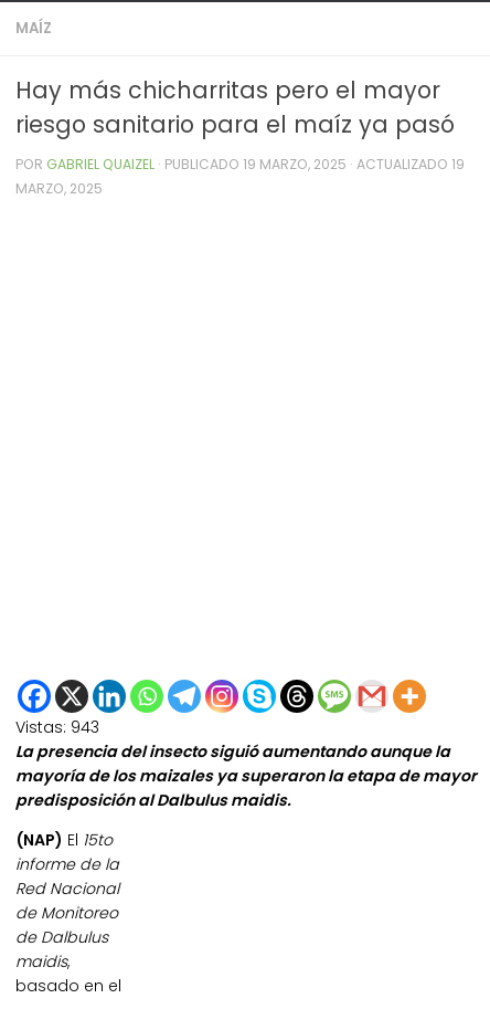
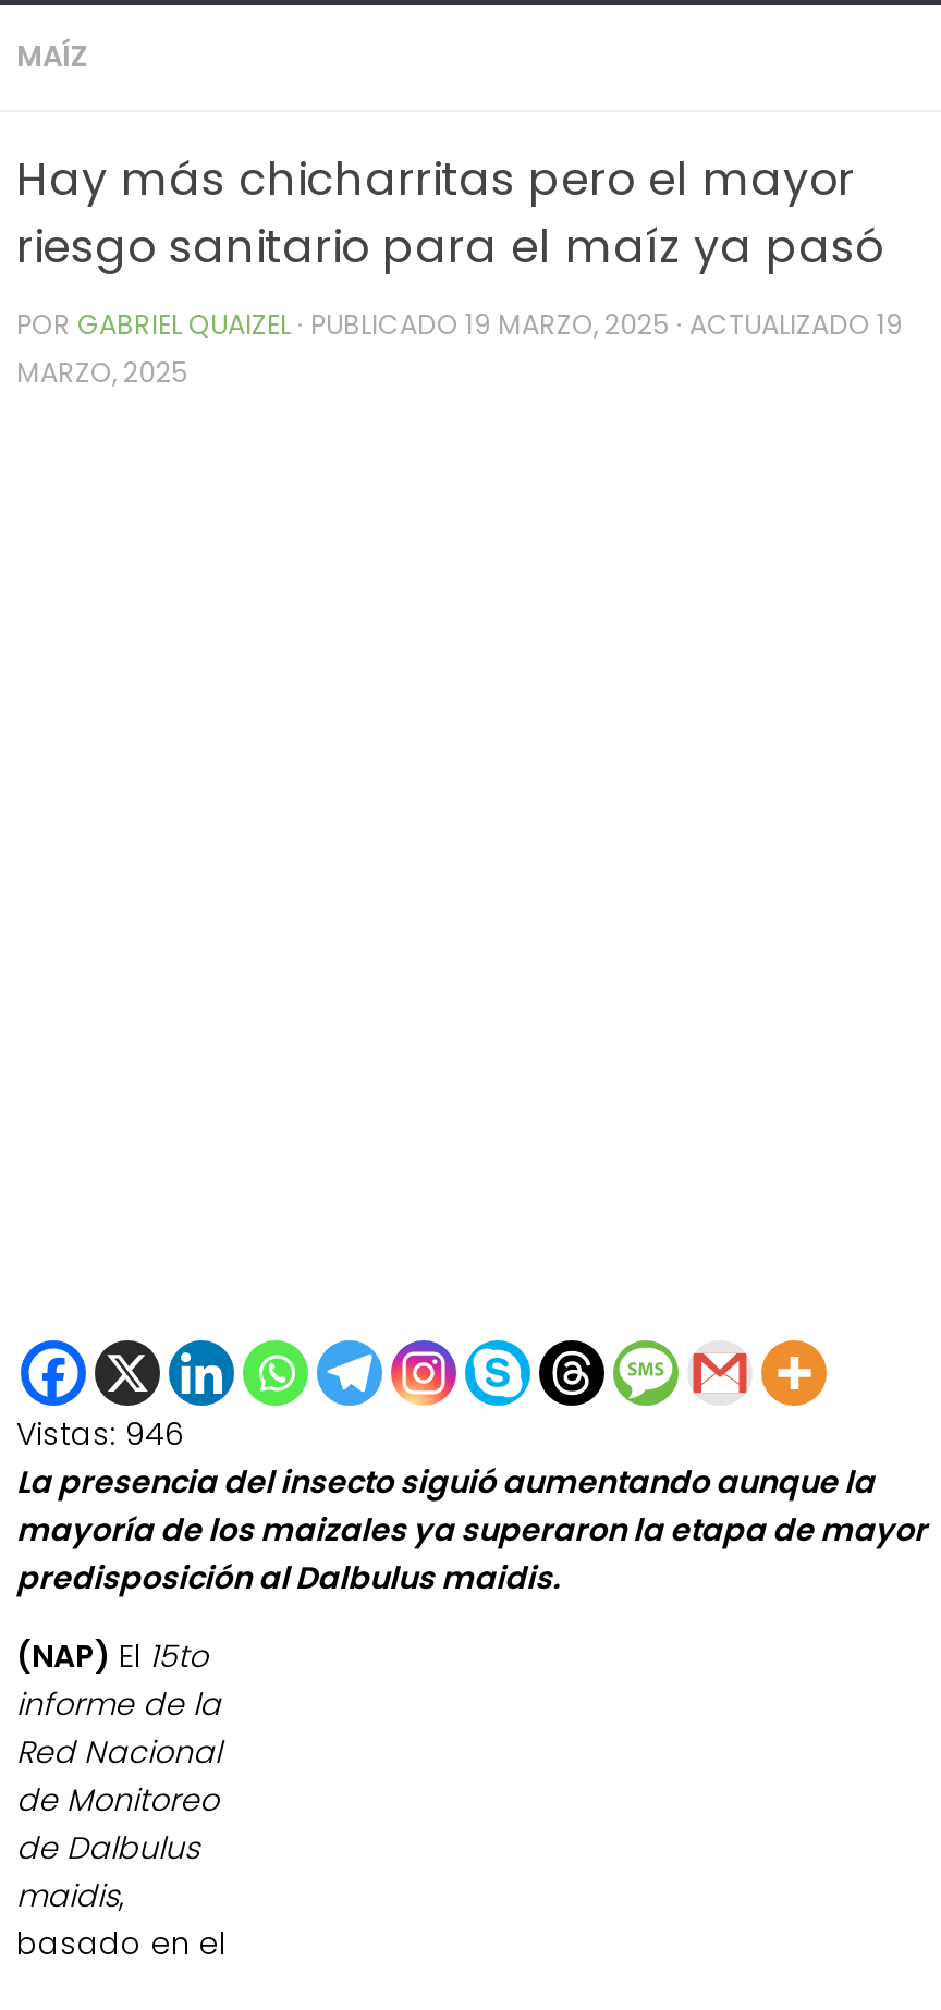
[15,716,99,738] Vistas: 943 -> [16,1413,184,1456] Vistas: 946

